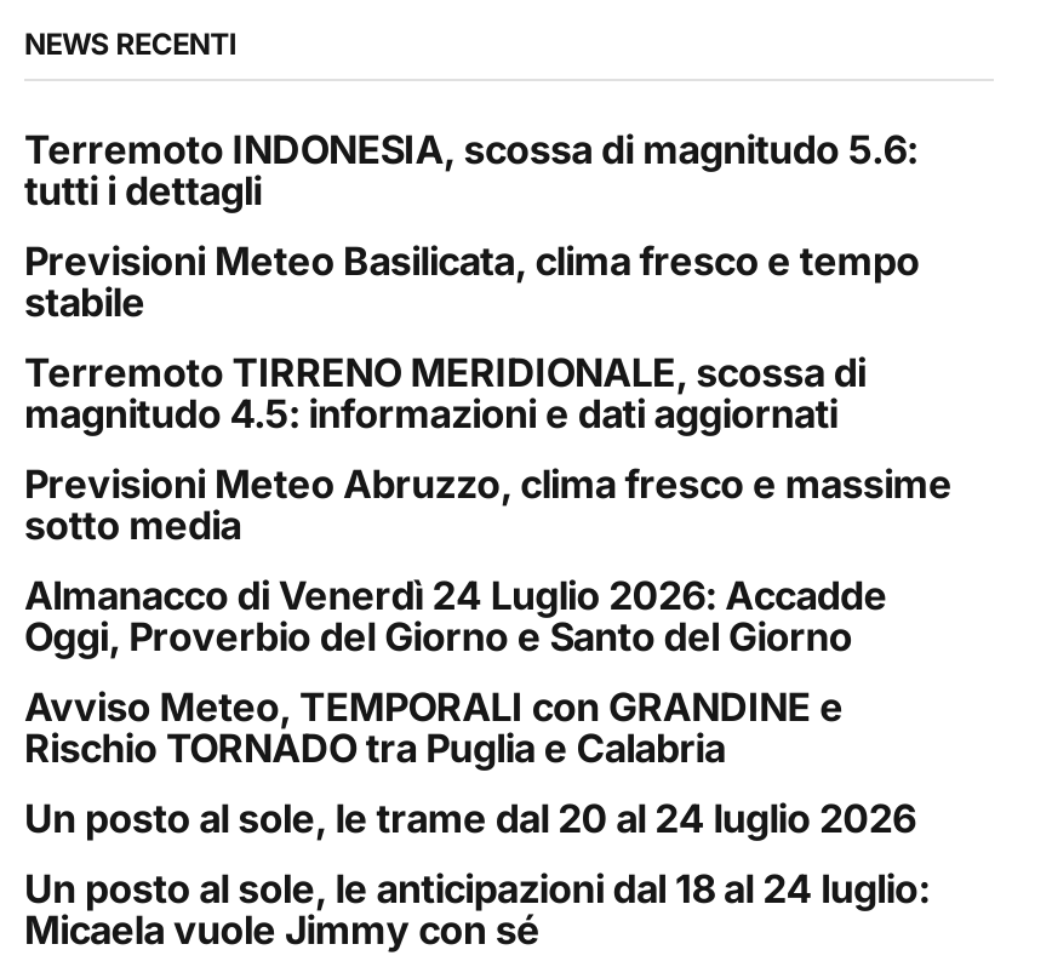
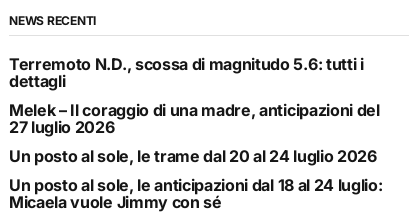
[24,125,952,772] Terremoto INDONESIA, scossa di magnitudo 5.6: | tutti i dettagli | Previsioni Meteo Basilicata, clima fresco e tempo | stabile | Terremoto TIRRENO MERIDIONALE, scossa di | magnitudo 4.5: informazioni e dati aggiornati | Previsioni Meteo Abruzzo, clima fresco e massime | sotto media | Almanacco di Venerdì 24 Luglio 2026: Accadde | Oggi, Proverbio del Giorno e Santo del Giorno | Avviso Meteo, TEMPORALI con GRANDINE e | Rischio TORNADO tra Puglia e Calabria -> [9,54,380,137] Terremoto N.D., scossa di magnitudo 5.6: tutti i | dettagli | Melek – Il coraggio di una madre, anticipazioni del | 27 luglio 2026

